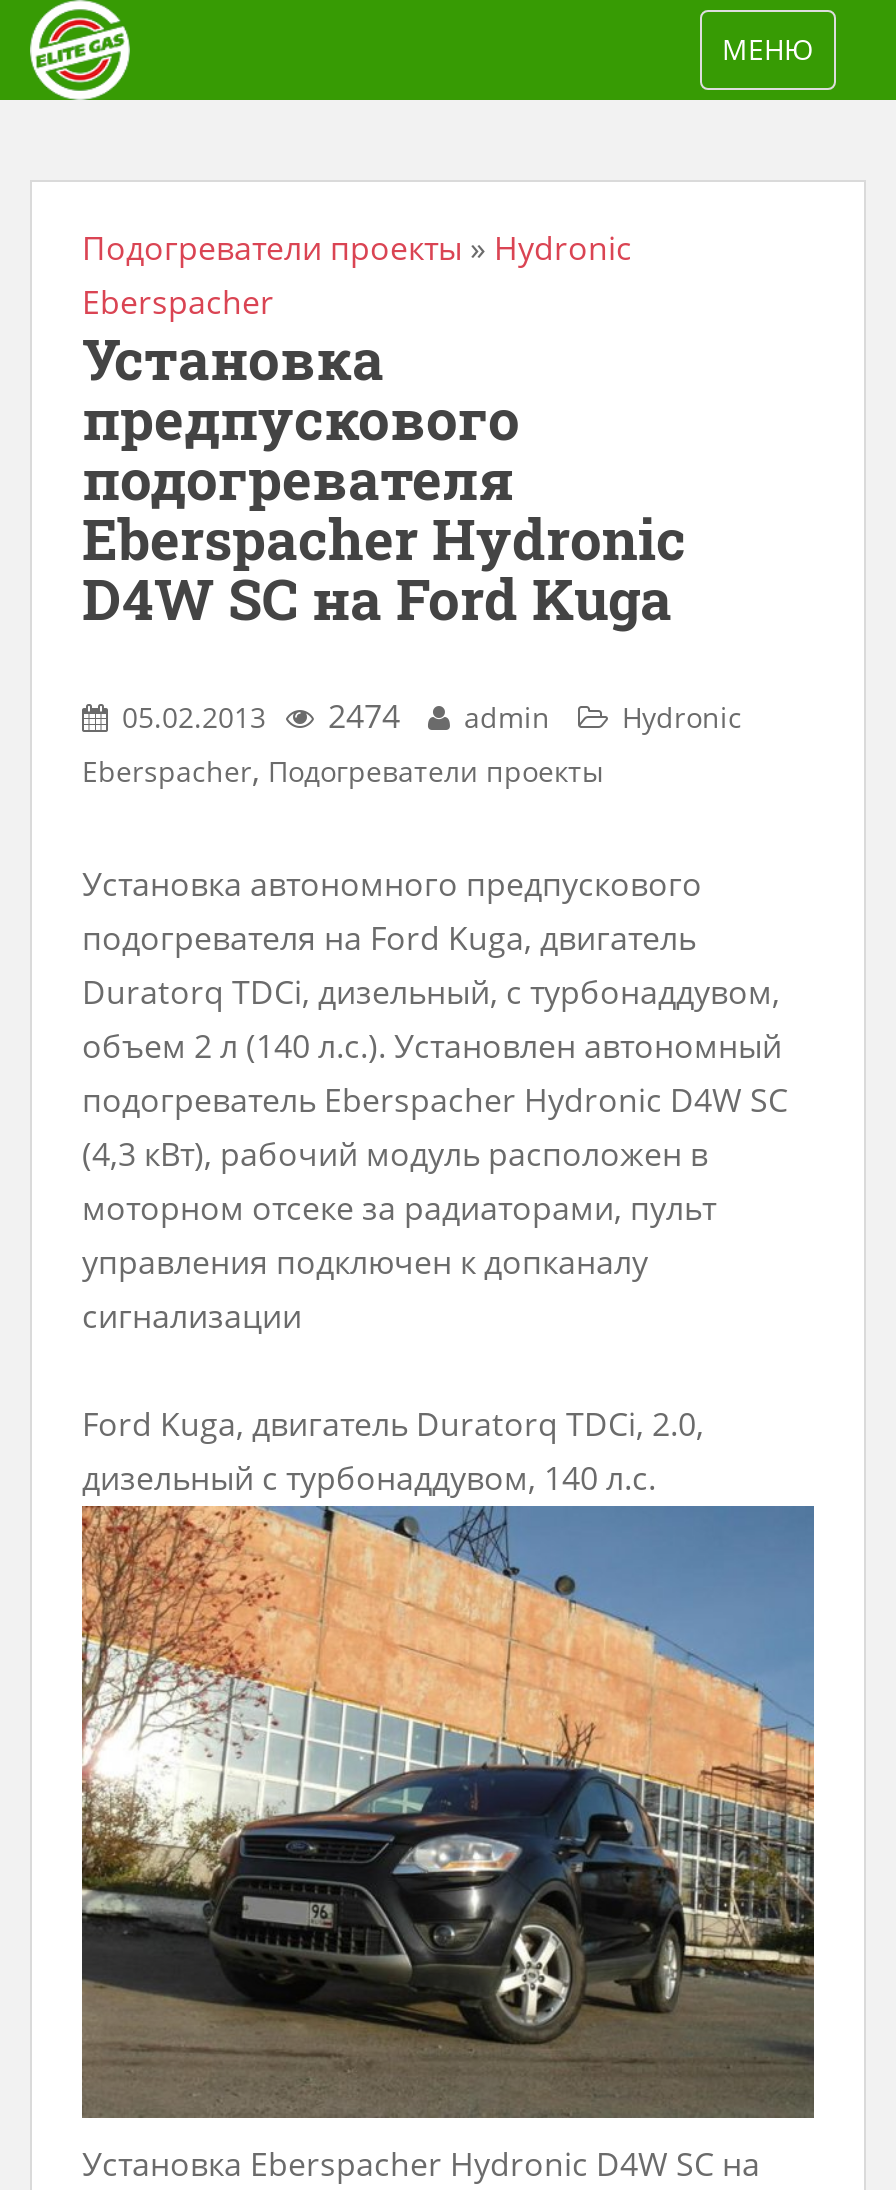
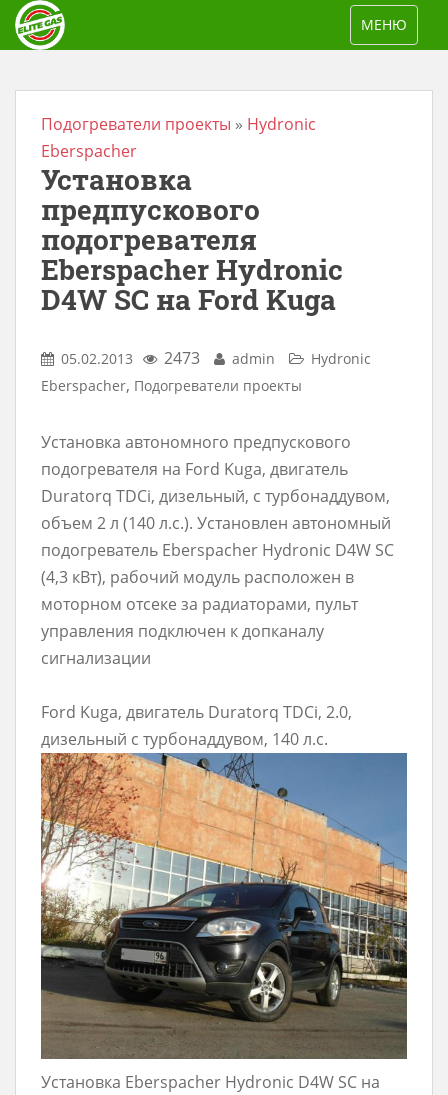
[122,694,742,738] 05.02.2013 2474 admin Hydronic -> [61,347,371,369] 05.02.2013 2473 admin Hydronic

